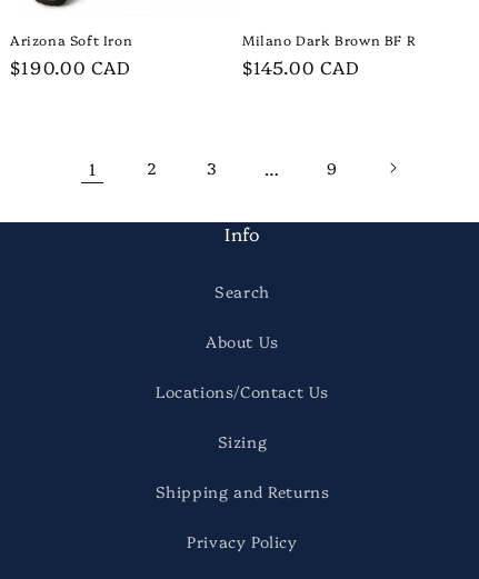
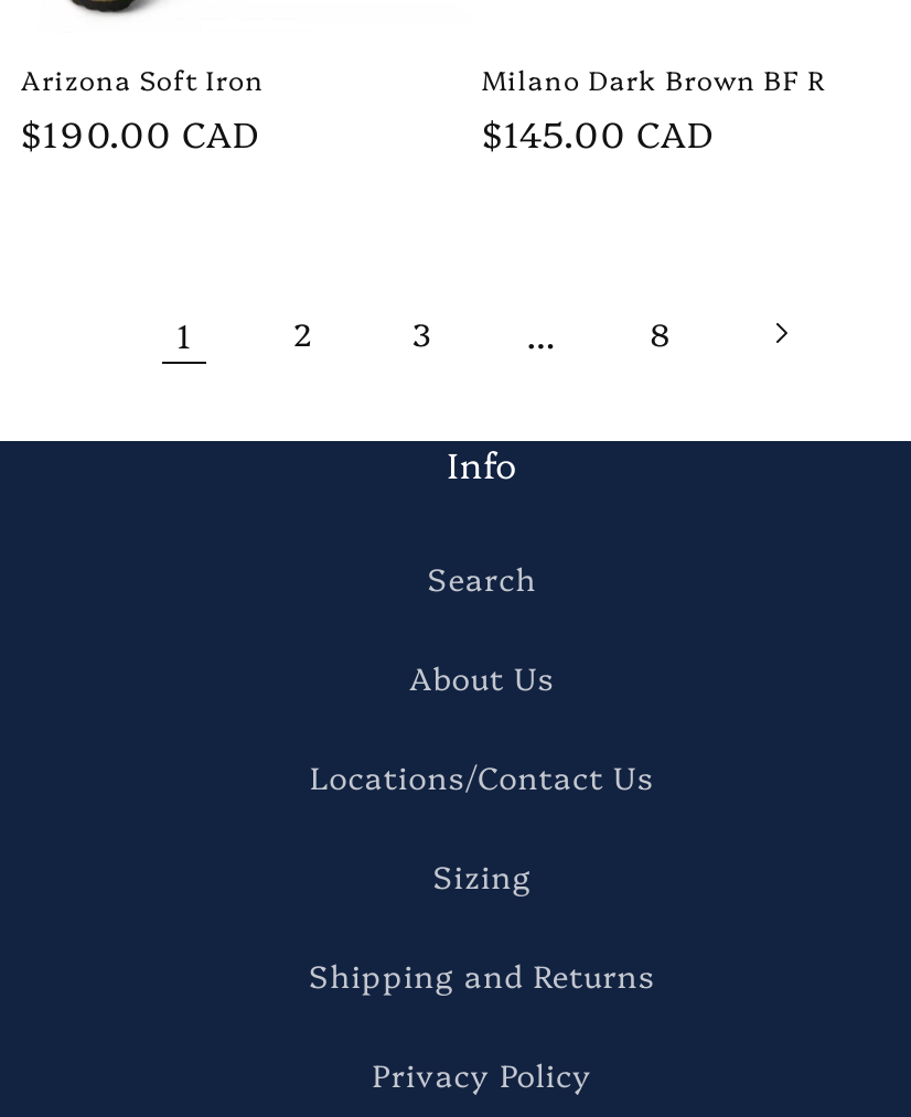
[327,156,338,178] 9 -> [650,310,671,354] 8

